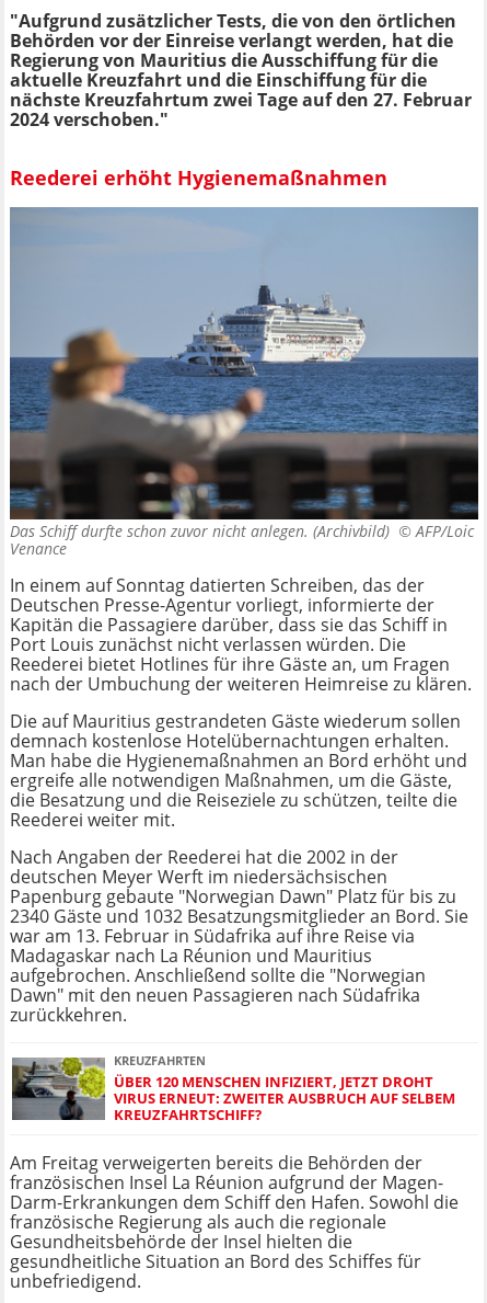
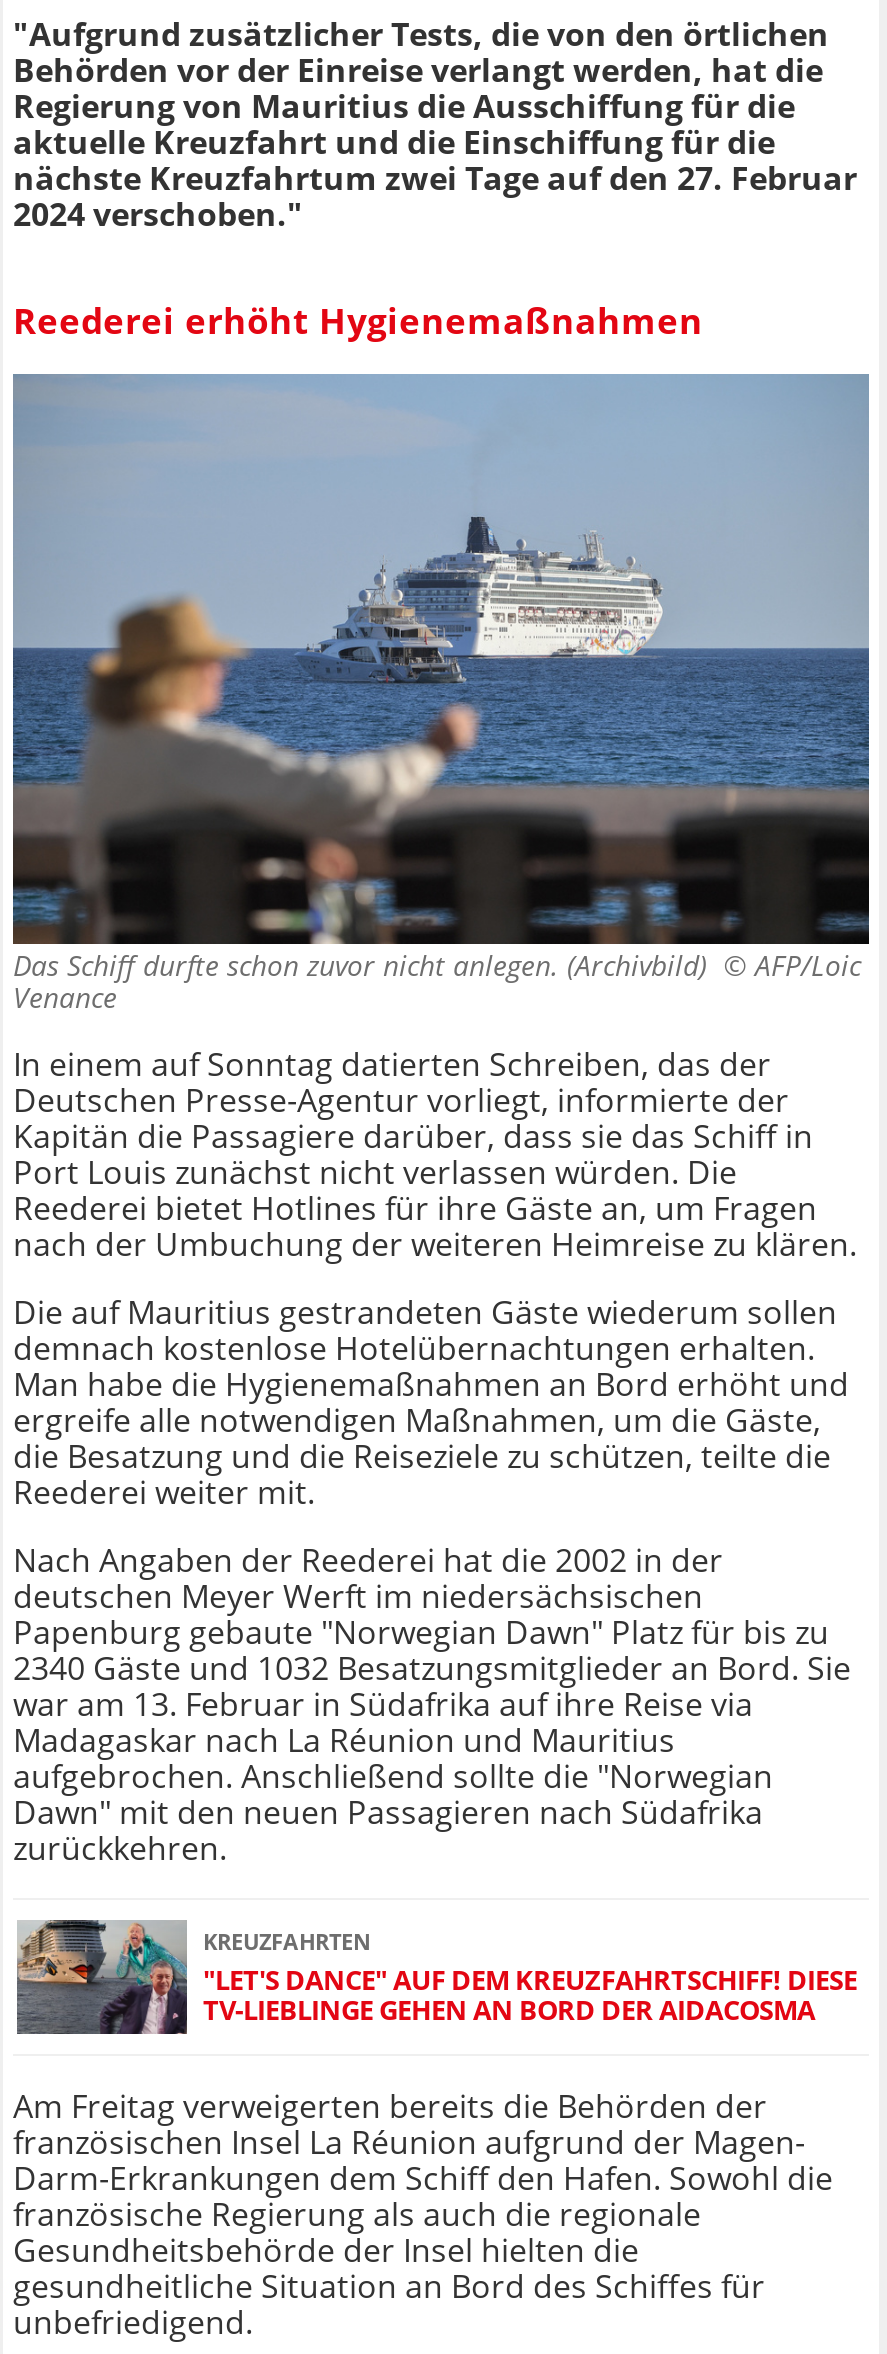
[12,1054,455,1125] [image] | ÜBER 120 MENSCHEN INFIZIERT, JETZT DROHT | VIRUS ERNEUT: ZWEITER AUSBRUCH AUF SELBEM | KREUZFAHRTSCHIFF? -> [17,1918,857,2036] [image] | "LET'S DANCE" AUF DEM KREUZFAHRTSCHIFF! DIESE | TV-LIEBLINGE GEHEN AN BORD DER AIDACOSMA

